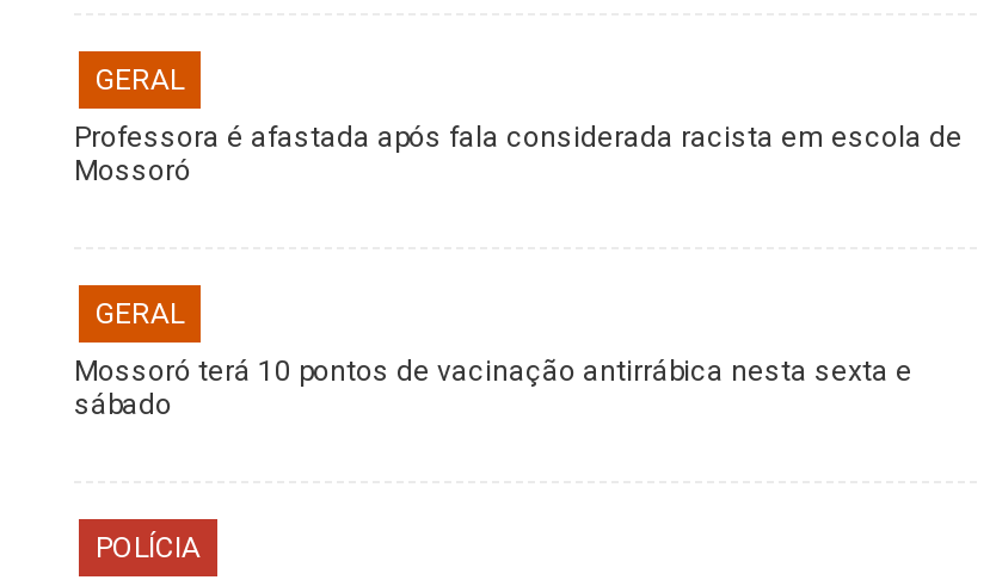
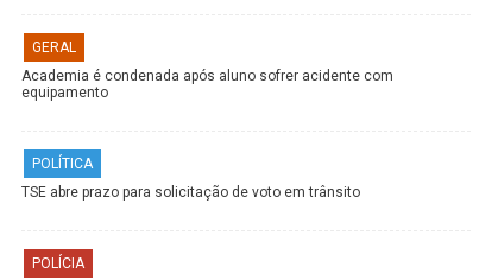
[74,120,963,187] Professora é afastada após fala considerada racista em escola de | Mossoró -> [21,67,393,101] Academia é condenada após aluno sofrer acidente com | equipamento
[96,297,184,330] GERAL -> [32,155,93,172] POLÍTICA
[74,354,912,421] Mossoró terá 10 pontos de vacinação antirrábica nesta sexta e | sábado -> [21,184,360,200] TSE abre prazo para solicitação de voto em trânsito

